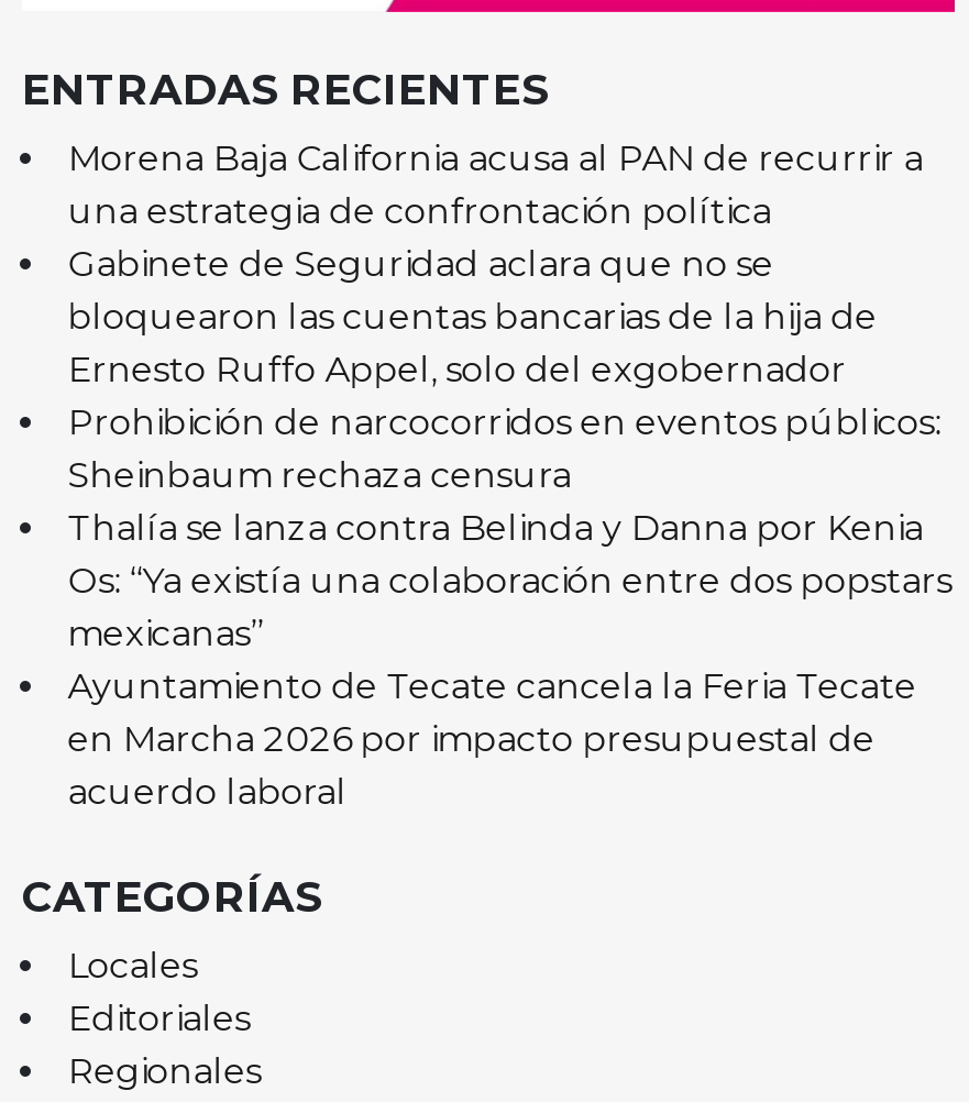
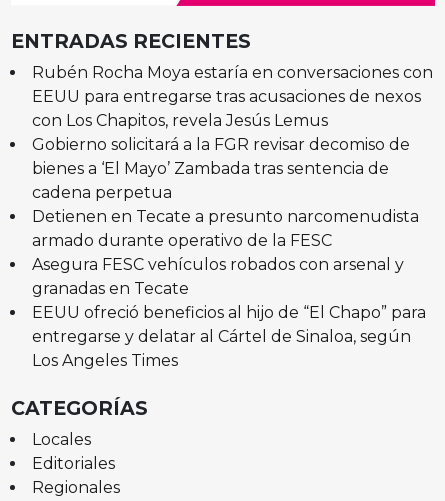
[68,138,952,813] Morena Baja California acusa al PAN de recurrir a | una estrategia de confrontación política | Gabinete de Seguridad aclara que no se | bloquearon las cuentas bancarias de la hija de | Ernesto Ruffo Appel, solo del exgobernador | Prohibición de narcocorridos en eventos públicos: | Sheinbaum rechaza censura | Thalía se lanza contra Belinda y Danna por Kenia | Os: “Ya existía una colaboración entre dos popstars | mexicanas” | Ayuntamiento de Tecate cancela la Feria Tecate | en Marcha 2026 por impacto presupuestal de | acuerdo laboral -> [32,63,433,370] Rubén Rocha Moya estaría en conversaciones con | EEUU para entregarse tras acusaciones de nexos | con Los Chapitos, revela Jesús Lemus | Gobierno solicitará a la FGR revisar decomiso de | bienes a ‘El Mayo’ Zambada tras sentencia de | cadena perpetua | Detienen en Tecate a presunto narcomenudista | armado durante operativo de la FESC | Asegura FESC vehículos robados con arsenal y | granadas en Tecate | EEUU ofreció beneficios al hijo de “El Chapo” para | entregarse y delatar al Cártel de Sinaloa, según | Los Angeles Times

